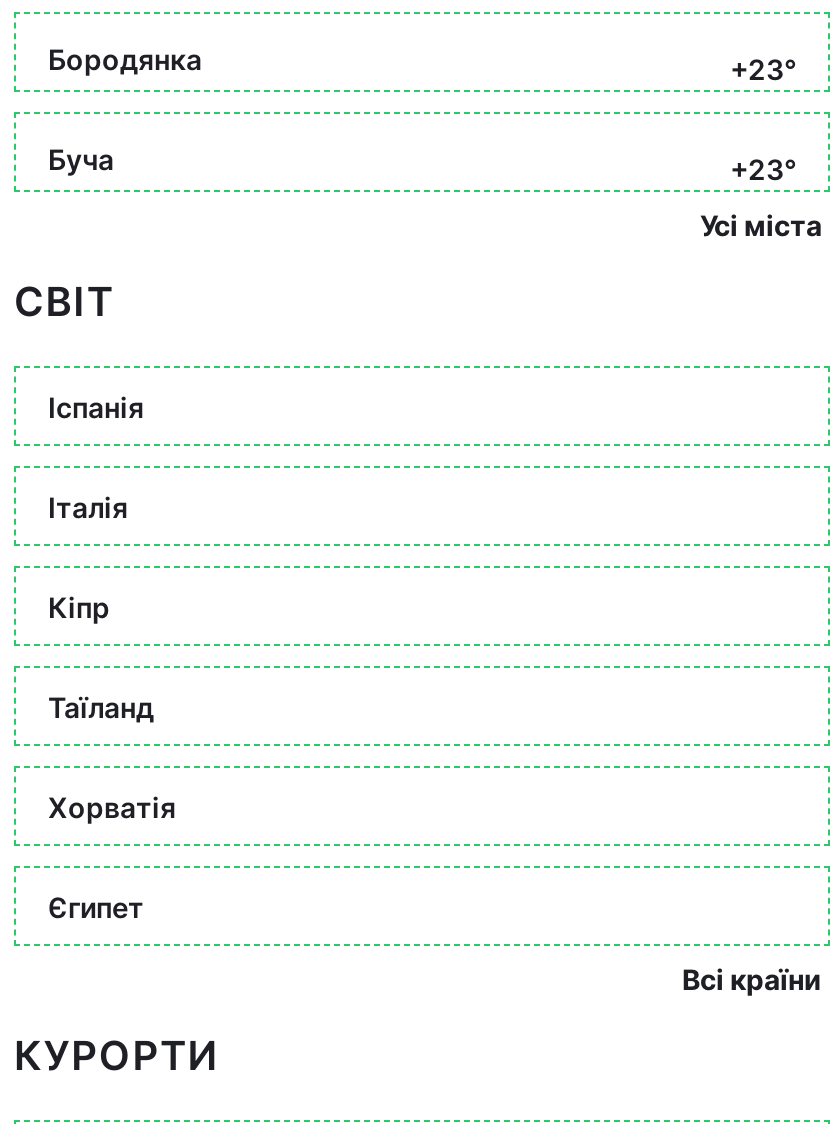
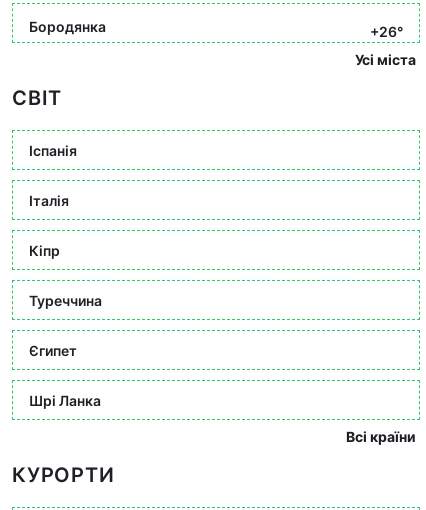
[48,52,796,186] +23° | Буча | +23° -> [370,23,403,40] +26°
[48,689,176,823] Таїланд | Хорватія -> [29,291,102,308] Туреччина
moved [48,889,144,923] -> [29,341,77,358]: Єгипет
none -> [29,391,101,408] Шрі Ланка

